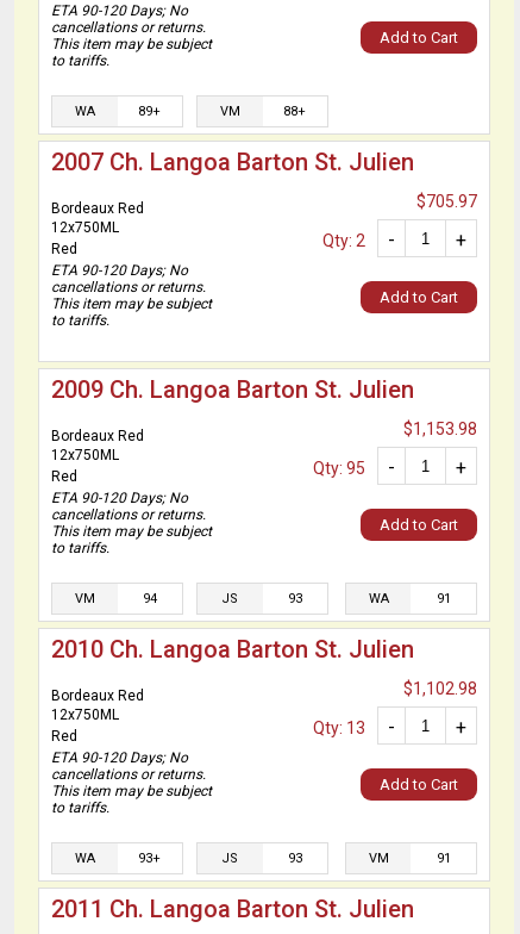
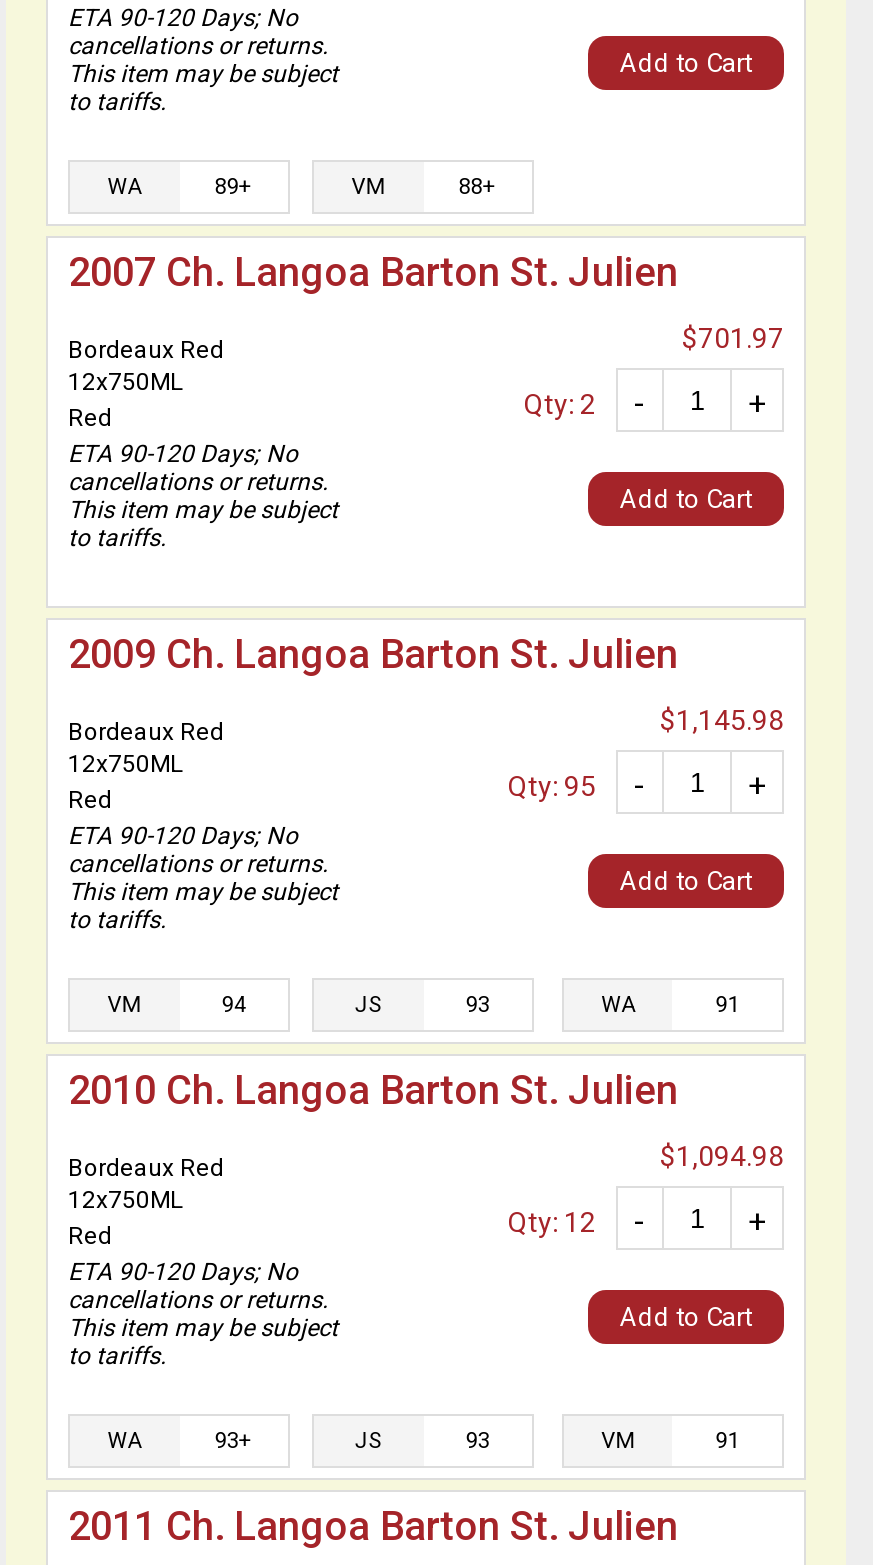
[416,192,477,211] $705.97 -> [682,322,784,354] $701.97
[403,419,477,439] $1,153.98 -> [660,704,784,736] $1,145.98
[403,679,477,698] $1,102.98 -> [660,1140,784,1172] $1,094.98
[313,718,365,738] Qty: 13 -> [508,1206,596,1238] Qty: 12

